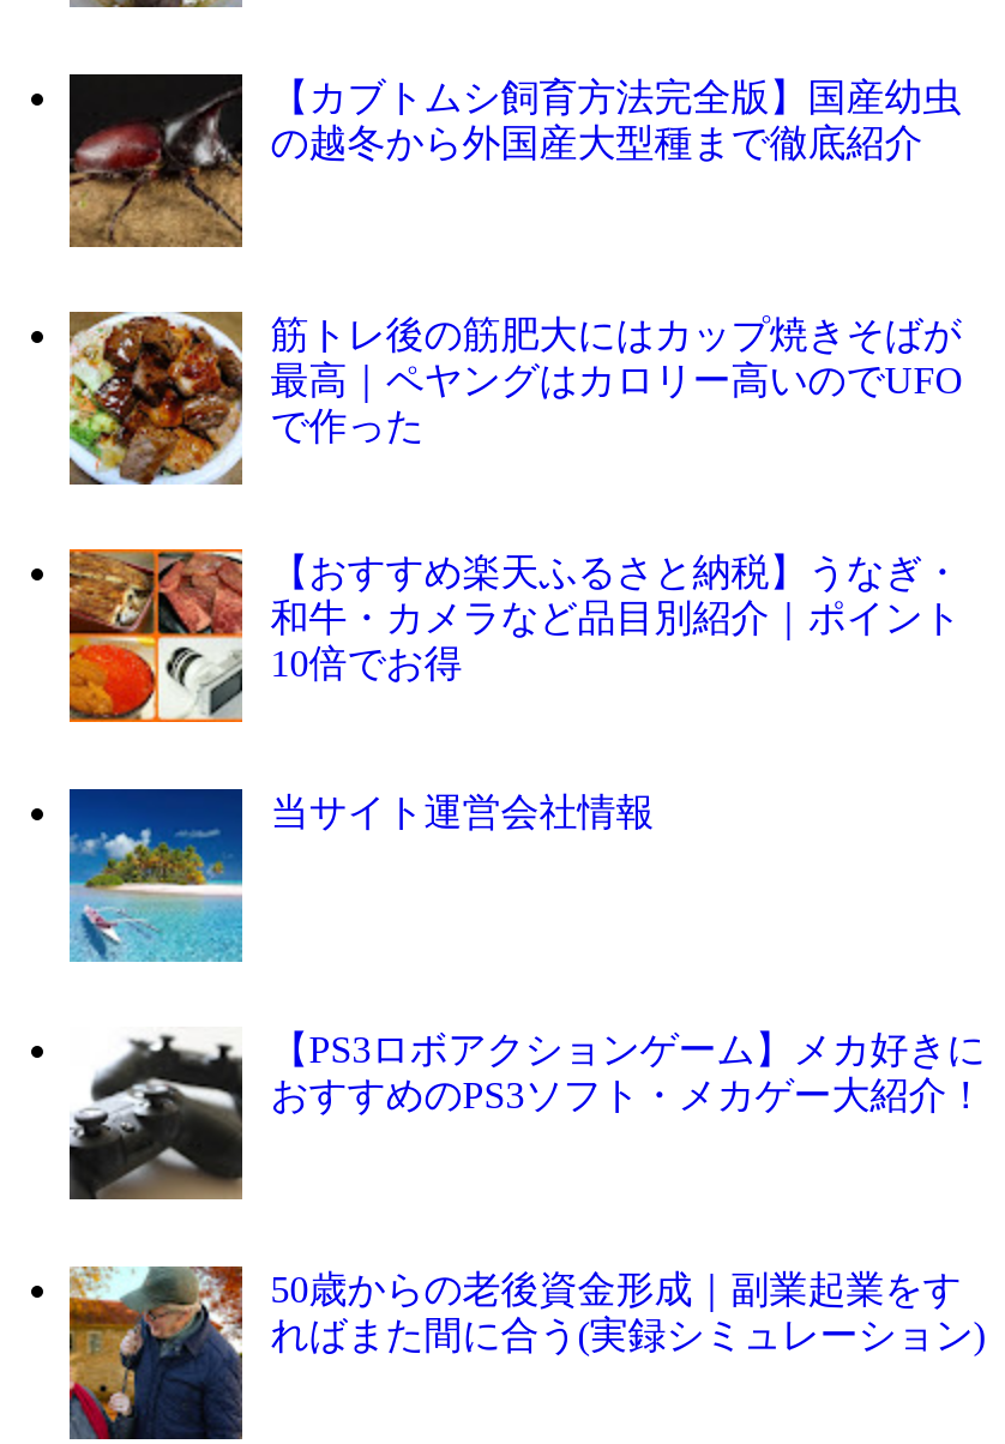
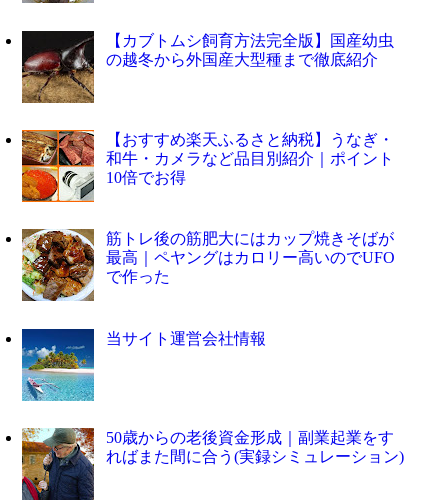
moved [67,309,964,485] -> [21,228,395,302]: [image] | 筋トレ後の筋肥大にはカップ焼きそばが | 最高｜ペヤングはカロリー高いのでUFO | で作った
[67,1027,985,1199] [image] | 【PS3ロボアクションゲーム】メカ好きに | おすすめのPS3ソフト・メカゲー大紹介！ -> none

